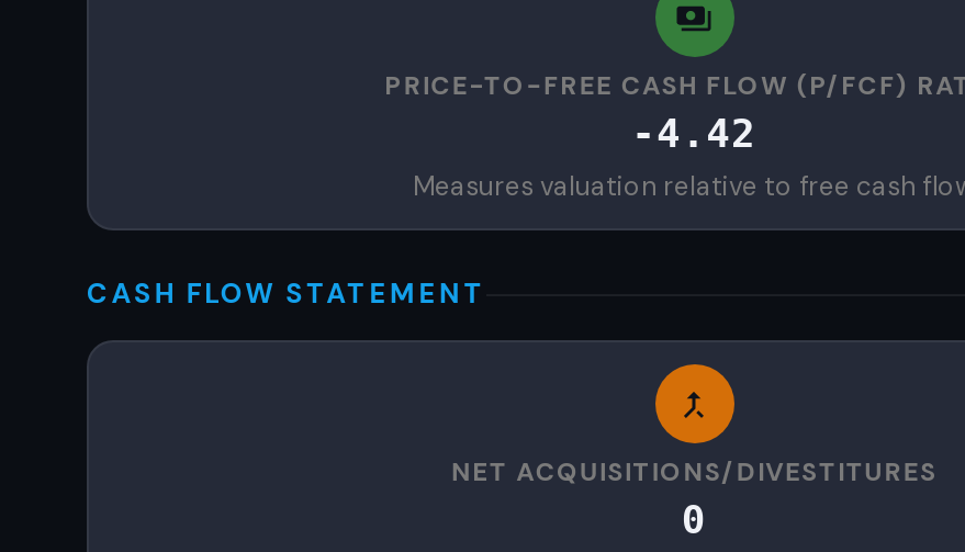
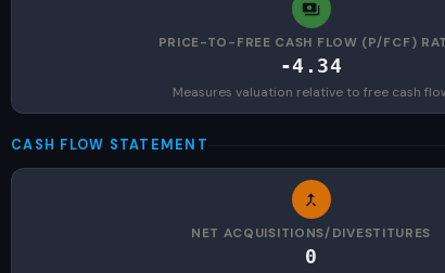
[631,110,756,156] -4.42 -> [280,54,342,77] -4.34

